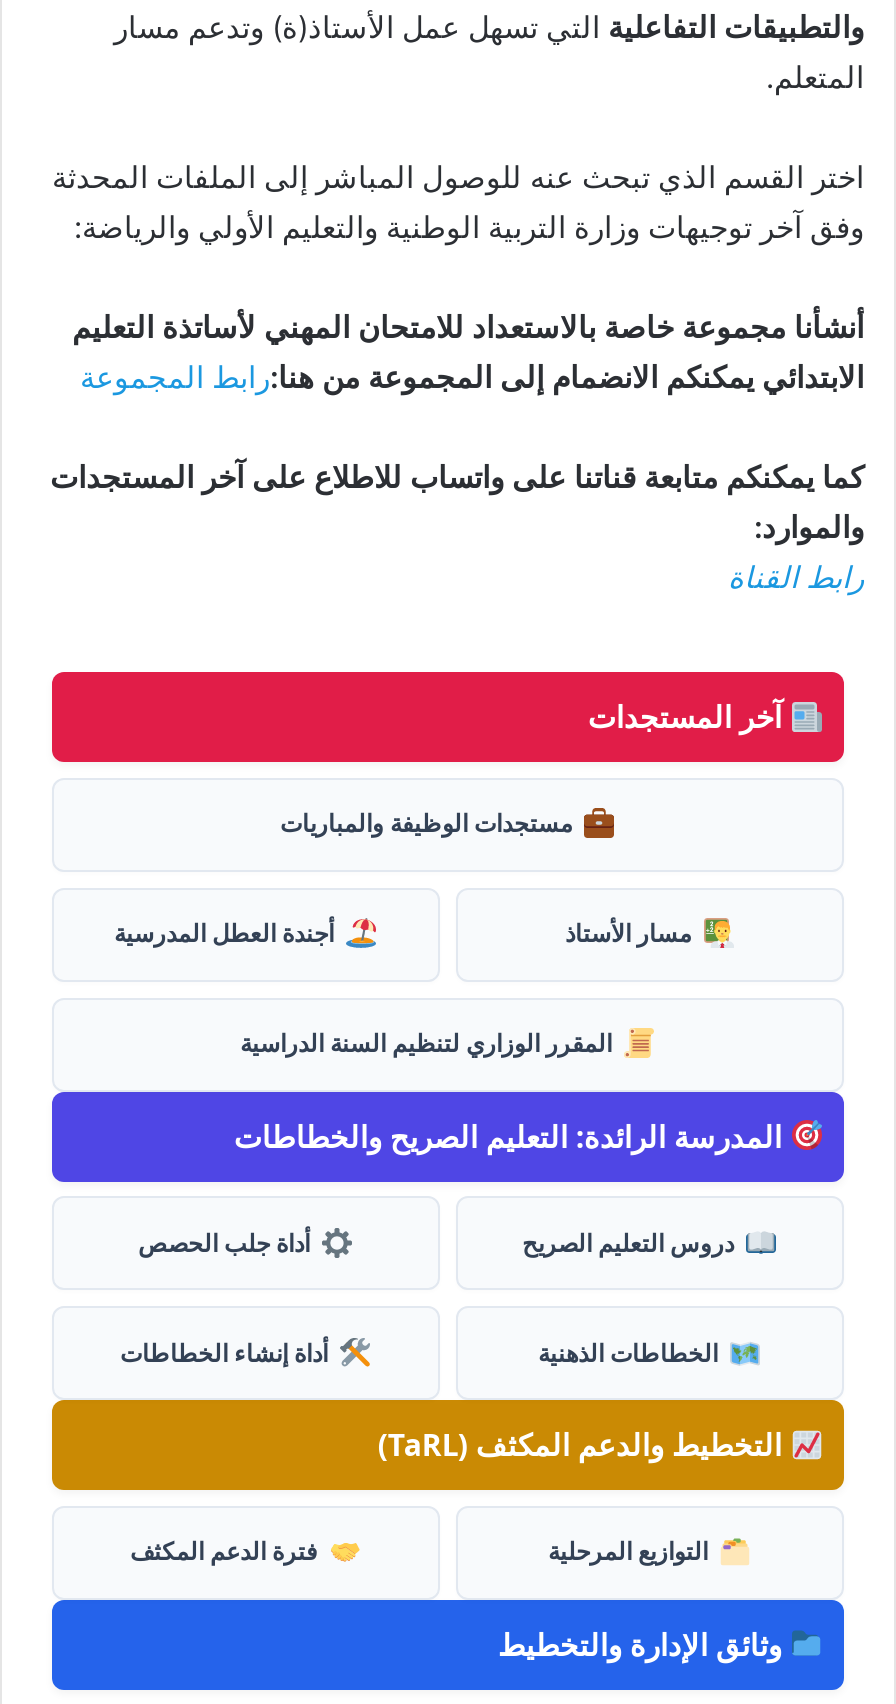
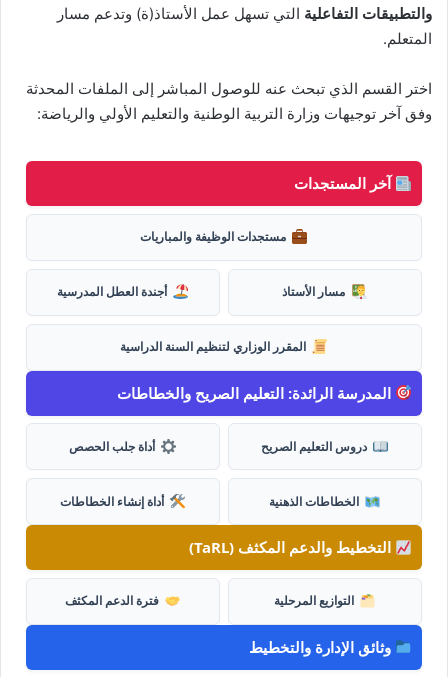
[50,308,864,596] أنشأنا مجموعة خاصة بالاستعداد للامتحان المهني لأساتذة التعليم | الابتدائي يمكنكم الانضمام إلى المجموعة من هنا: رابط المجموعة | كما يمكنكم متابعة قناتنا على واتساب للاطلاع على آخر المستجدات | والموارد: | رابط القناة -> none

